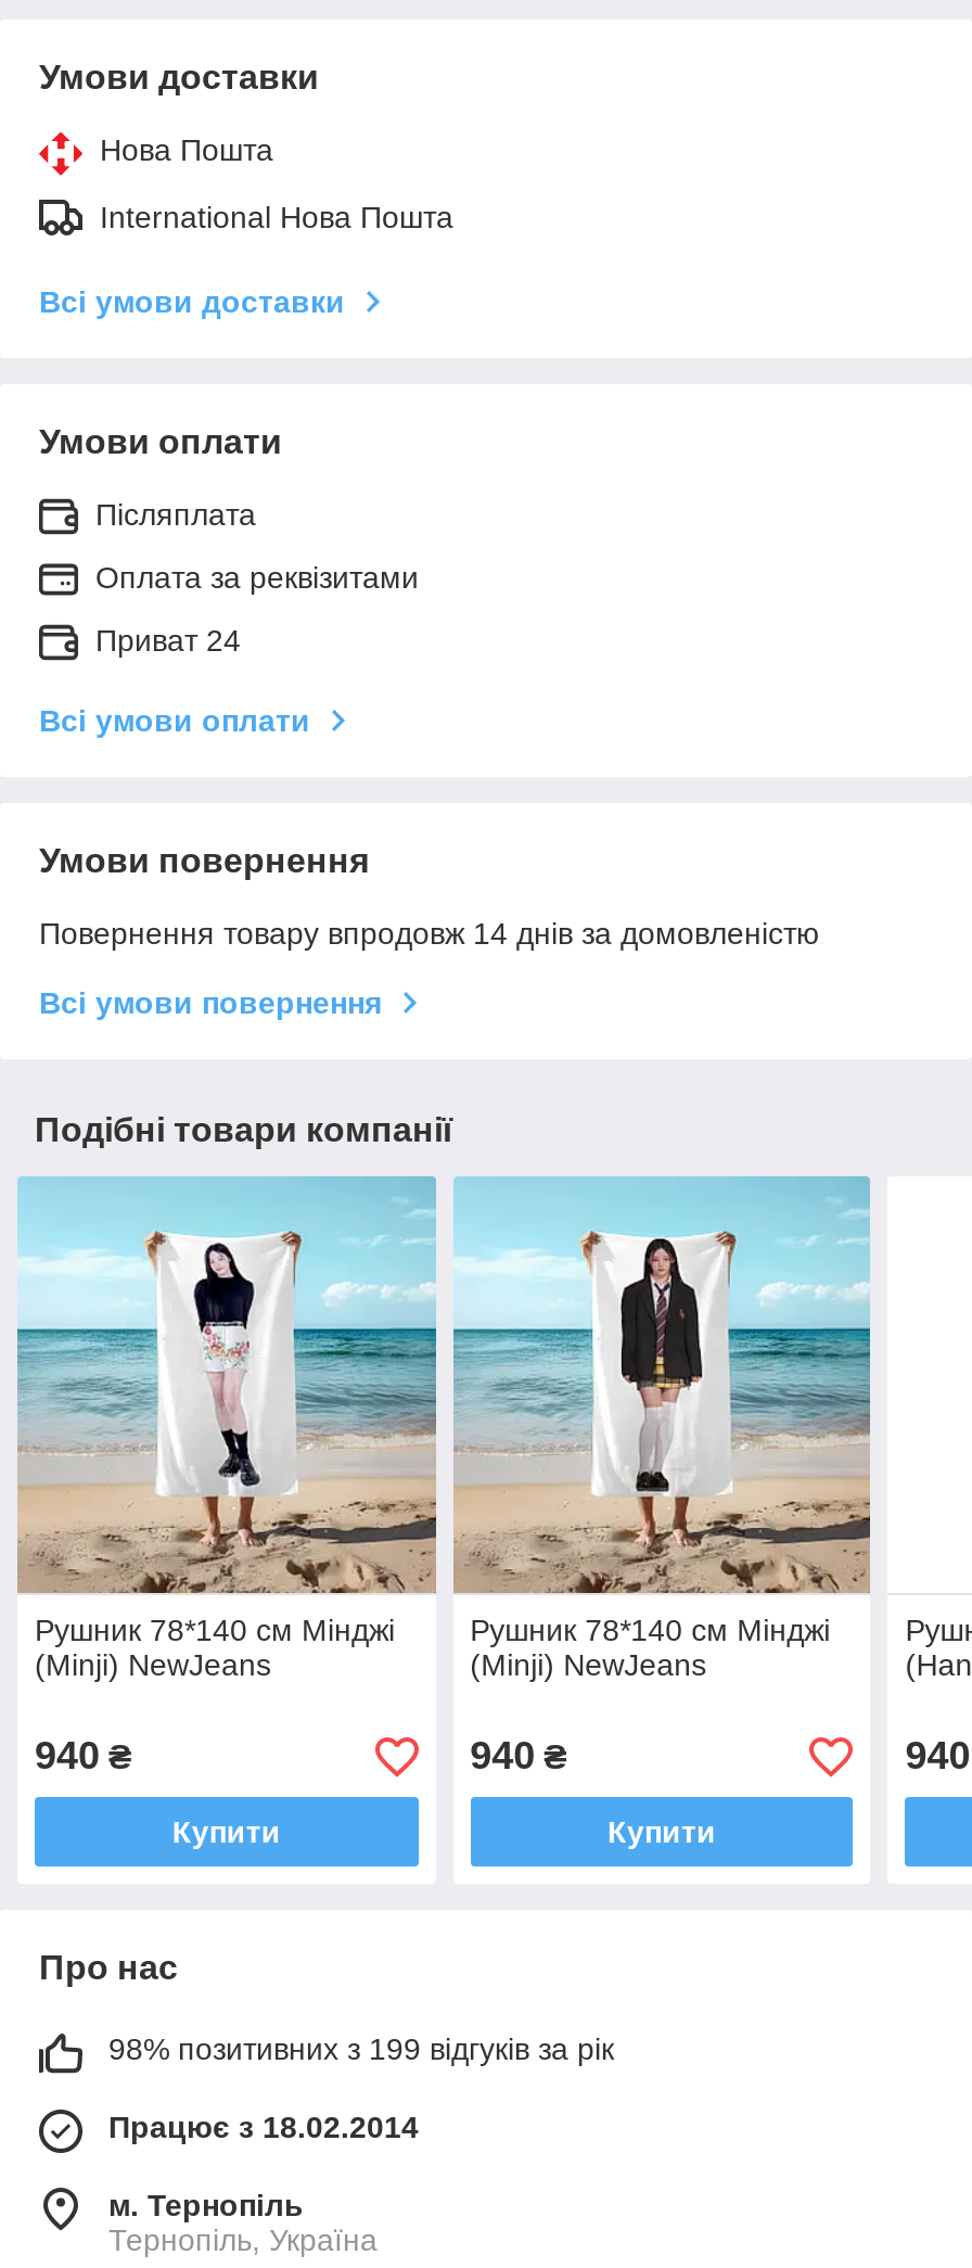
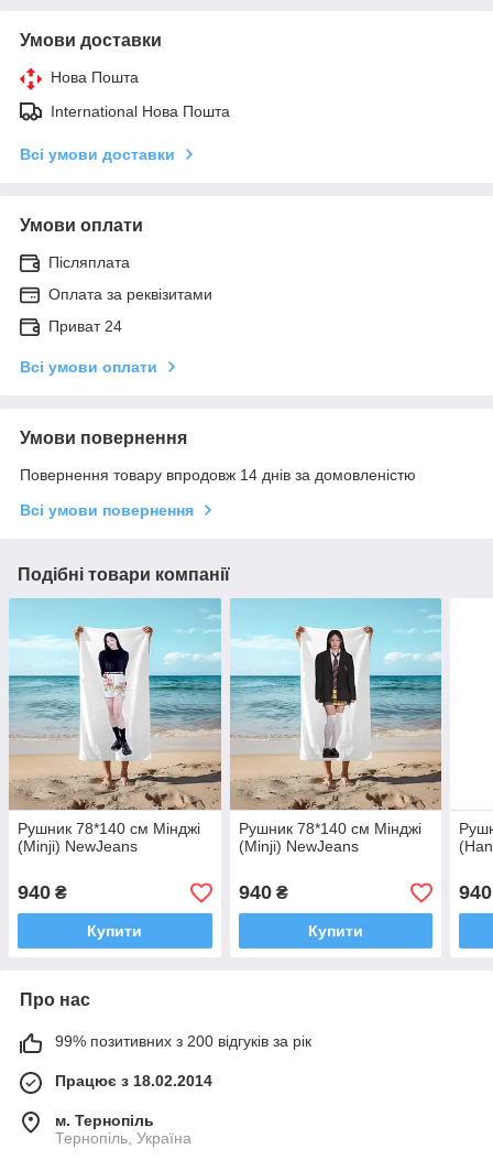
[108,2032,614,2067] 98% позитивних з 199 відгуків за рік -> [55,1033,311,1050] 99% позитивних з 200 відгуків за рік

